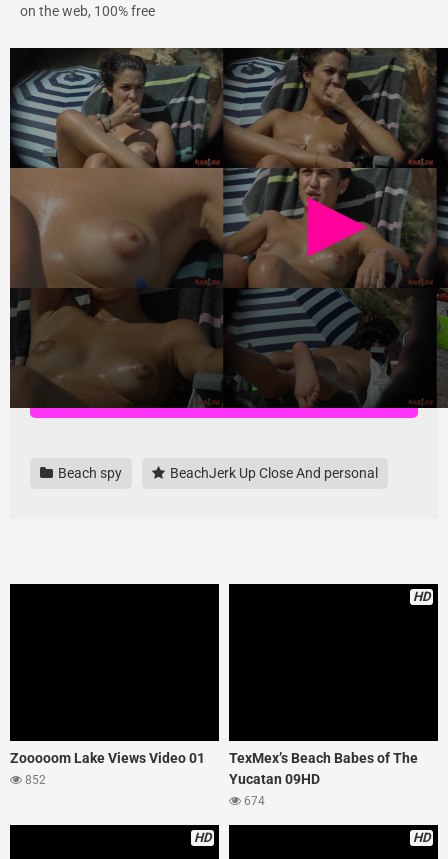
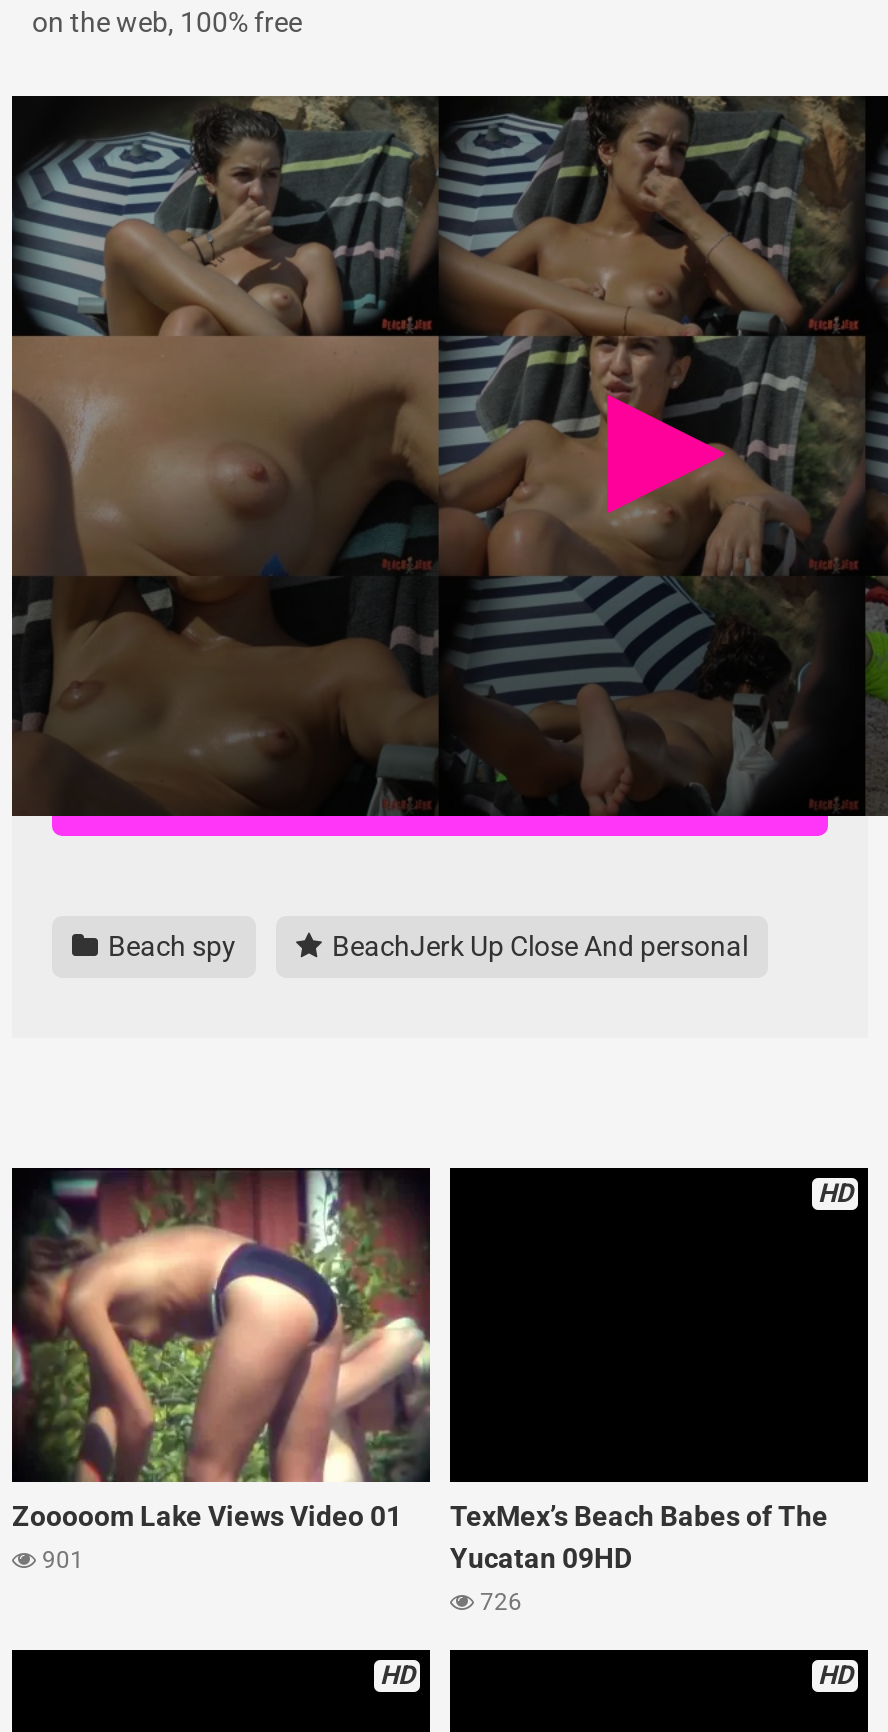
none -> [10,1168,432,1484] [image]
[22,772,46,786] 852 -> [36,1545,84,1573] 901
[241,793,265,807] 674 -> [474,1587,522,1615] 726

